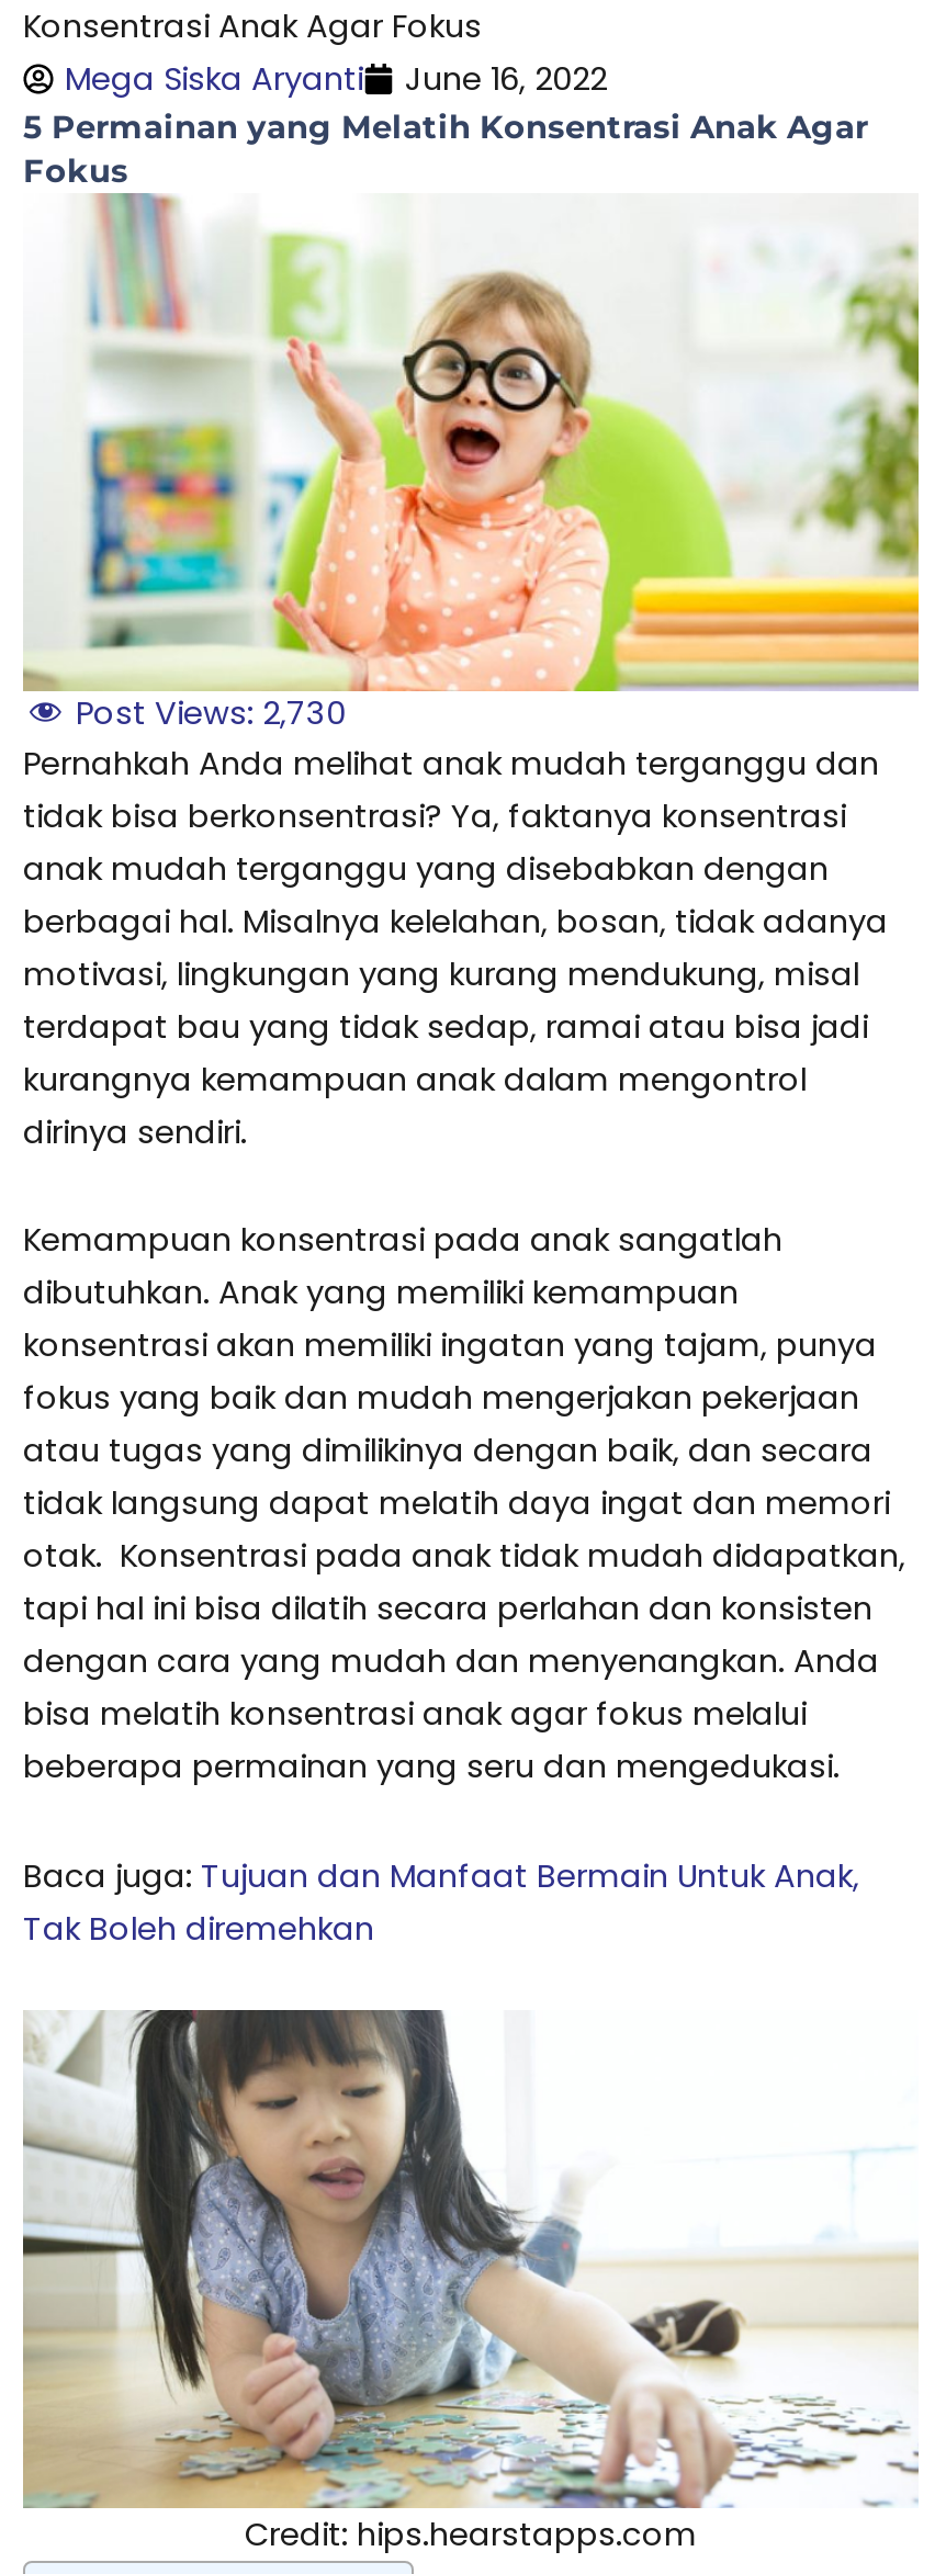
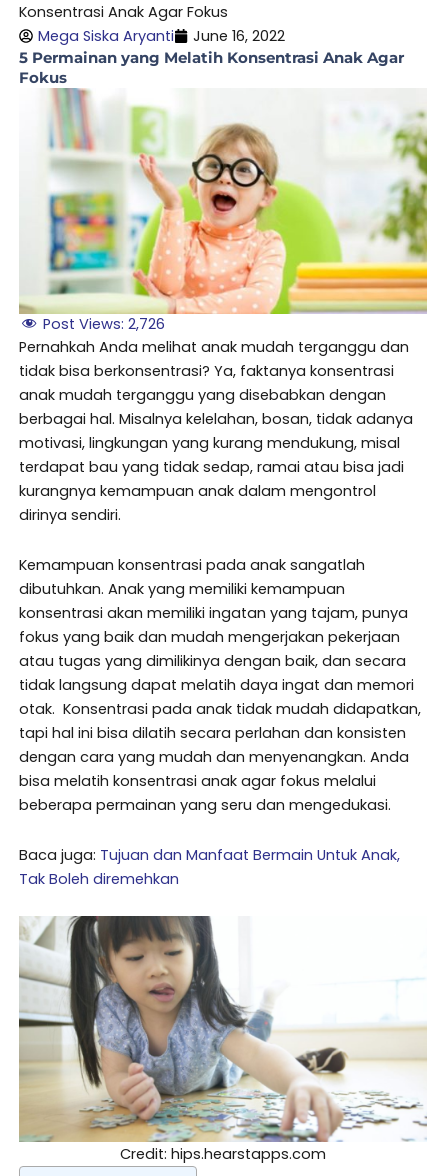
[76,691,346,734] Post Views: 2,730 -> [43,314,165,334] Post Views: 2,726

